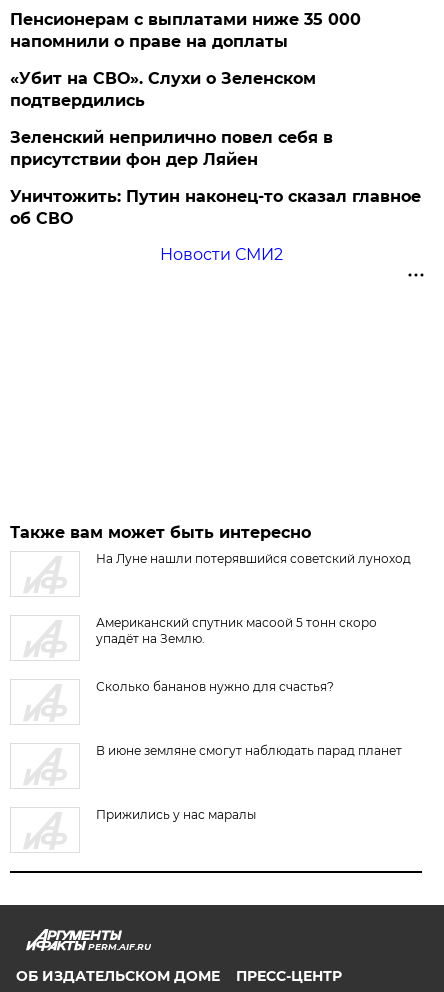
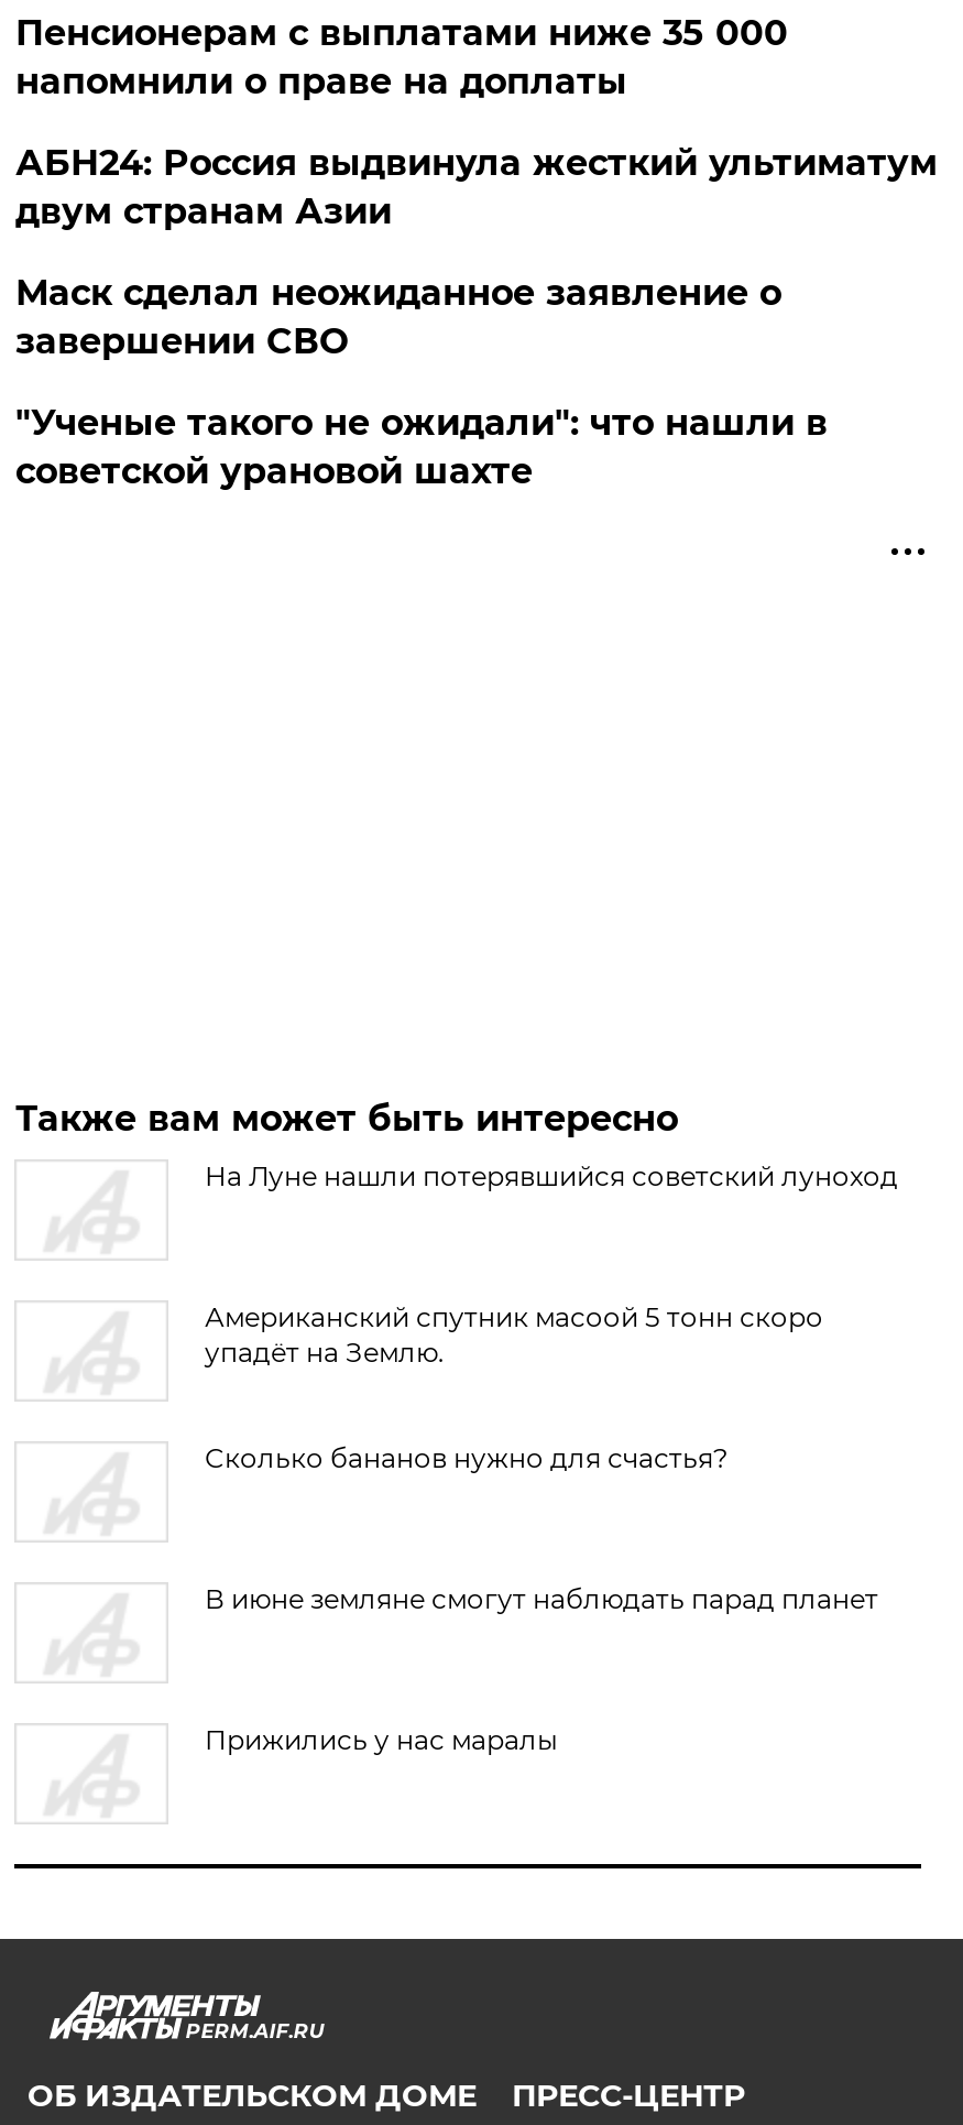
[10,69,421,264] «Убит на СВО». Слухи о Зеленском | подтвердились | Зеленский неприлично повел cебя в | присутствии фон дер Ляйен | Уничтожить: Путин наконец-то сказал главное | об СВО | Новости СМИ2 -> [15,142,937,492] АБН24: Россия выдвинула жесткий ультиматум | двум странам Азии | Маск сделал неожиданное заявление о | завершении СВО | "Ученые такого не ожидали": что нашли в | советской урановой шахте

